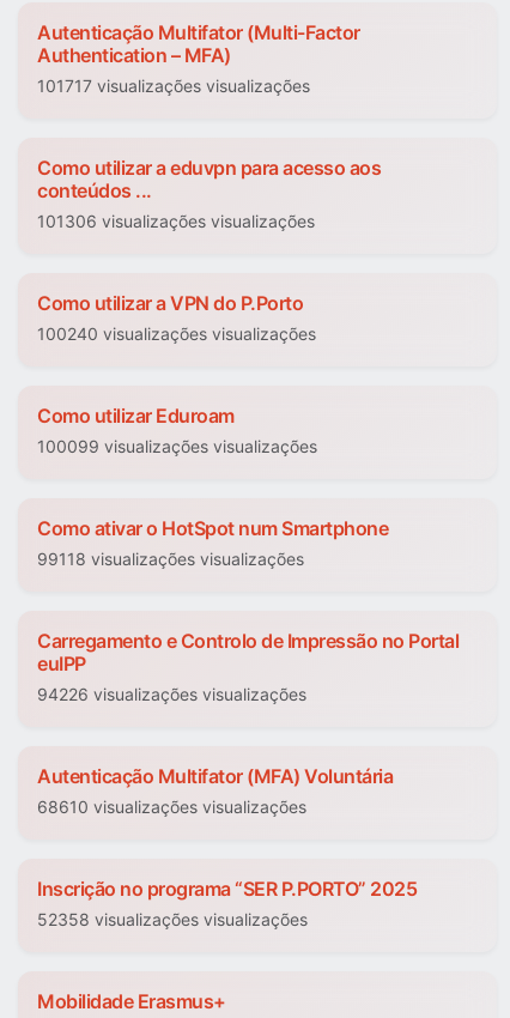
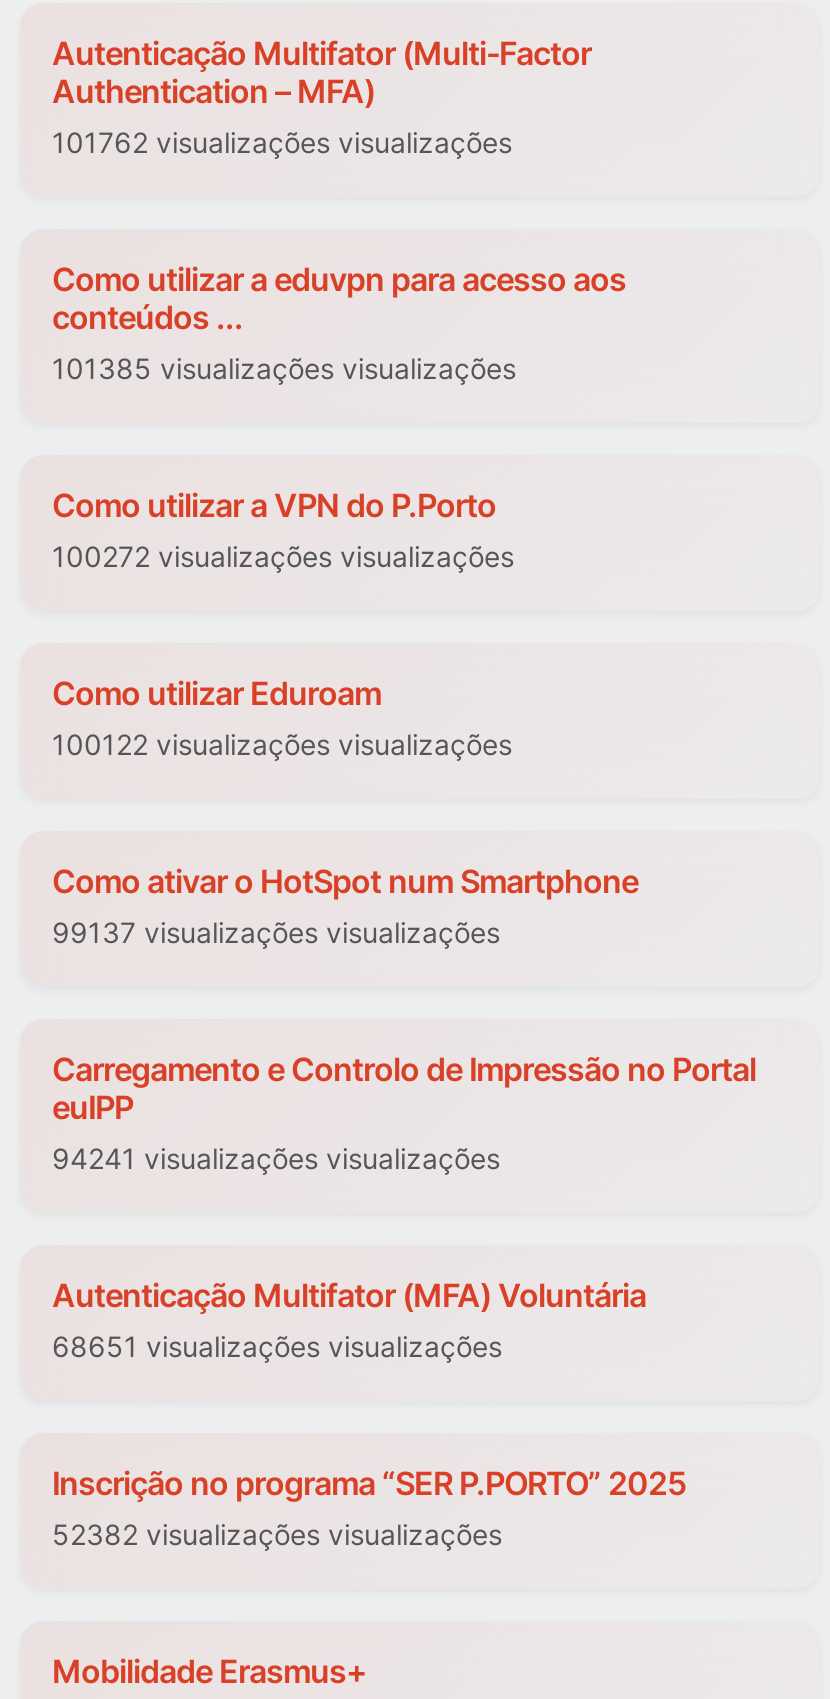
[37,76,310,96] 101717 visualizações visualizações -> [52,126,512,160] 101762 visualizações visualizações
[37,211,315,232] 101306 visualizações visualizações -> [52,352,516,386] 101385 visualizações visualizações
[37,324,316,344] 100240 visualizações visualizações -> [52,540,514,574] 100272 visualizações visualizações
[37,437,317,457] 100099 visualizações visualizações -> [52,728,512,762] 100122 visualizações visualizações
[37,549,304,569] 99118 visualizações visualizações -> [52,916,500,950] 99137 visualizações visualizações
[37,684,306,705] 94226 visualizações visualizações -> [52,1142,500,1176] 94241 visualizações visualizações
[37,797,306,817] 68610 visualizações visualizações -> [52,1330,502,1364] 68651 visualizações visualizações
[37,910,308,930] 52358 visualizações visualizações -> [52,1518,502,1552] 52382 visualizações visualizações

